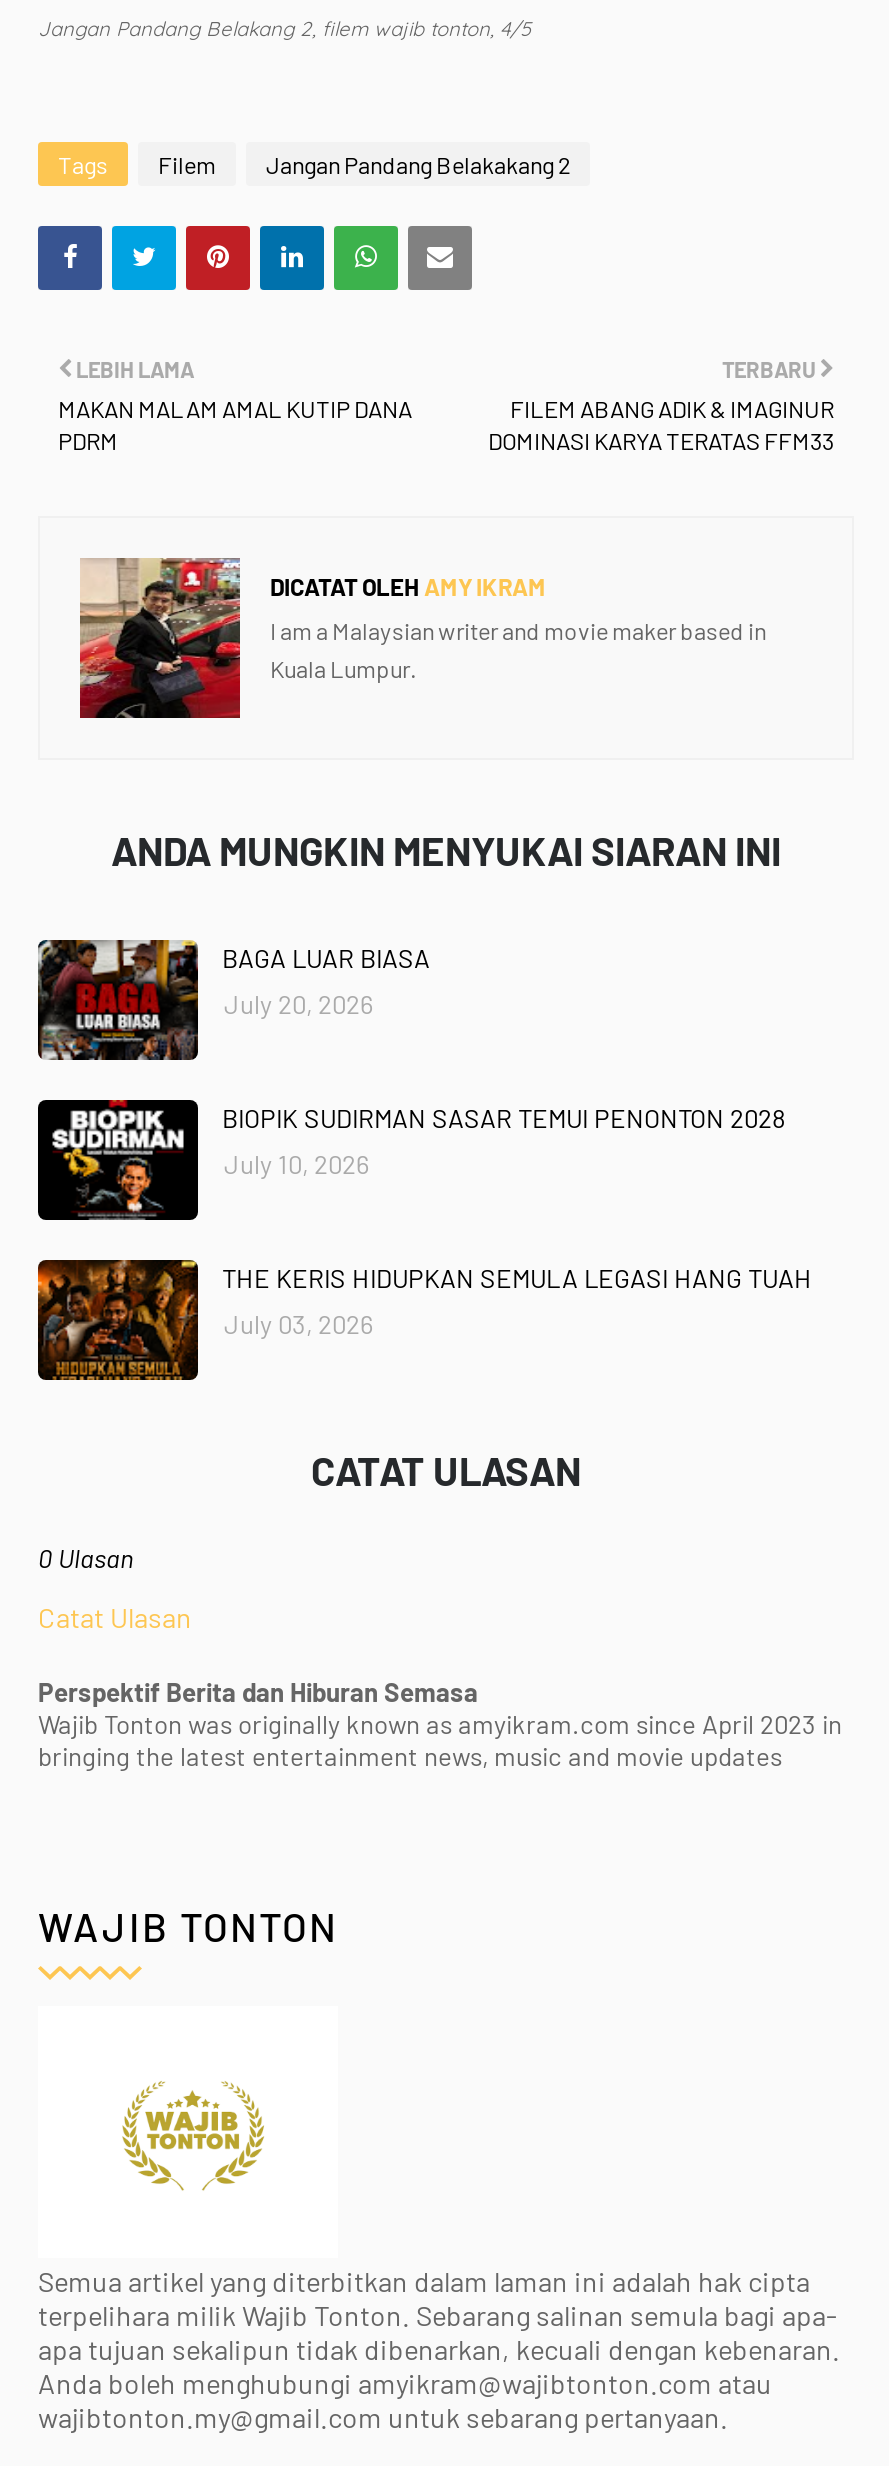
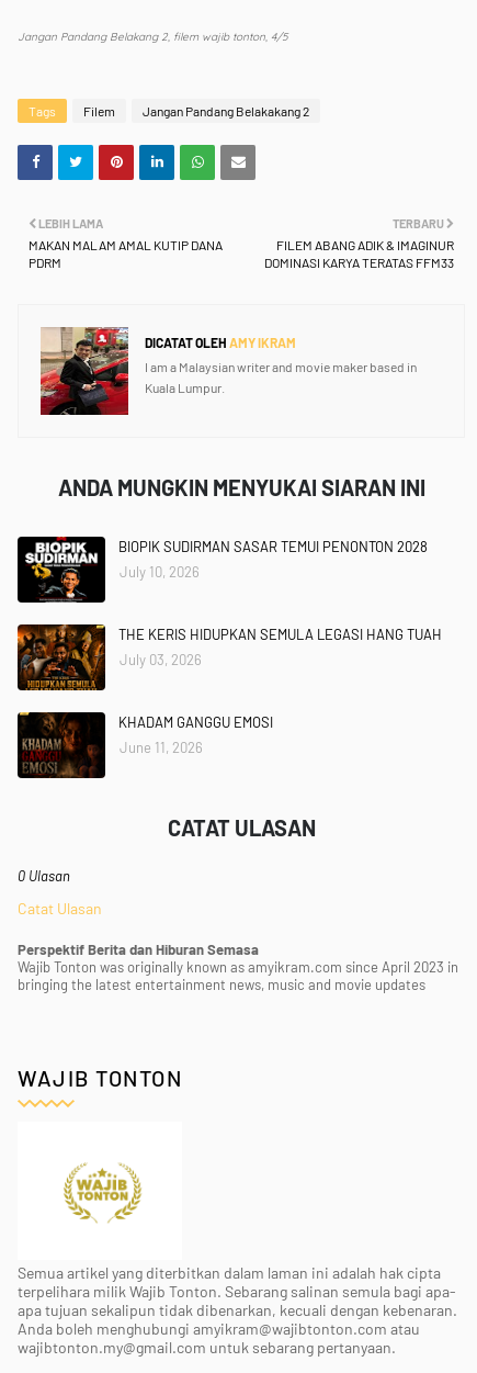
[38,938,430,1062] [image] | BAGA LUAR BIASA | July 20, 2026 -> none
moved [56,1102,812,1340] -> [27,538,442,669]: [image] | BIOPIK SUDIRMAN SASAR TEMUI PENONTON 2028 | July 10, 2026 | THE KERIS HIDUPKAN SEMULA LEGASI HANG TUAH | July 03, 2026
none -> [16,711,273,778] [image] | KHADAM GANGGU EMOSI | June 11, 2026

